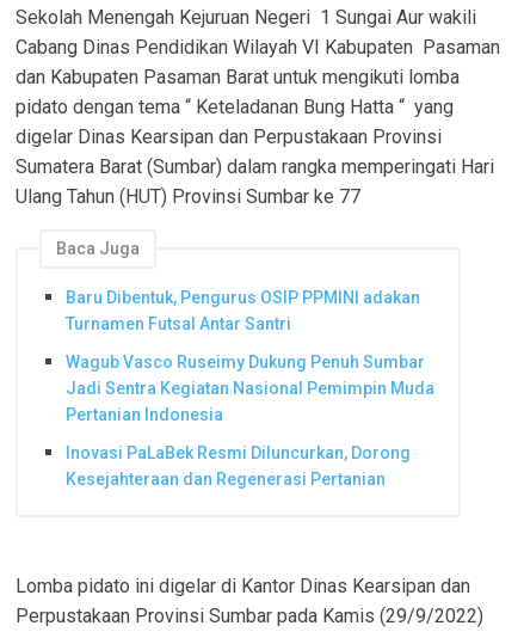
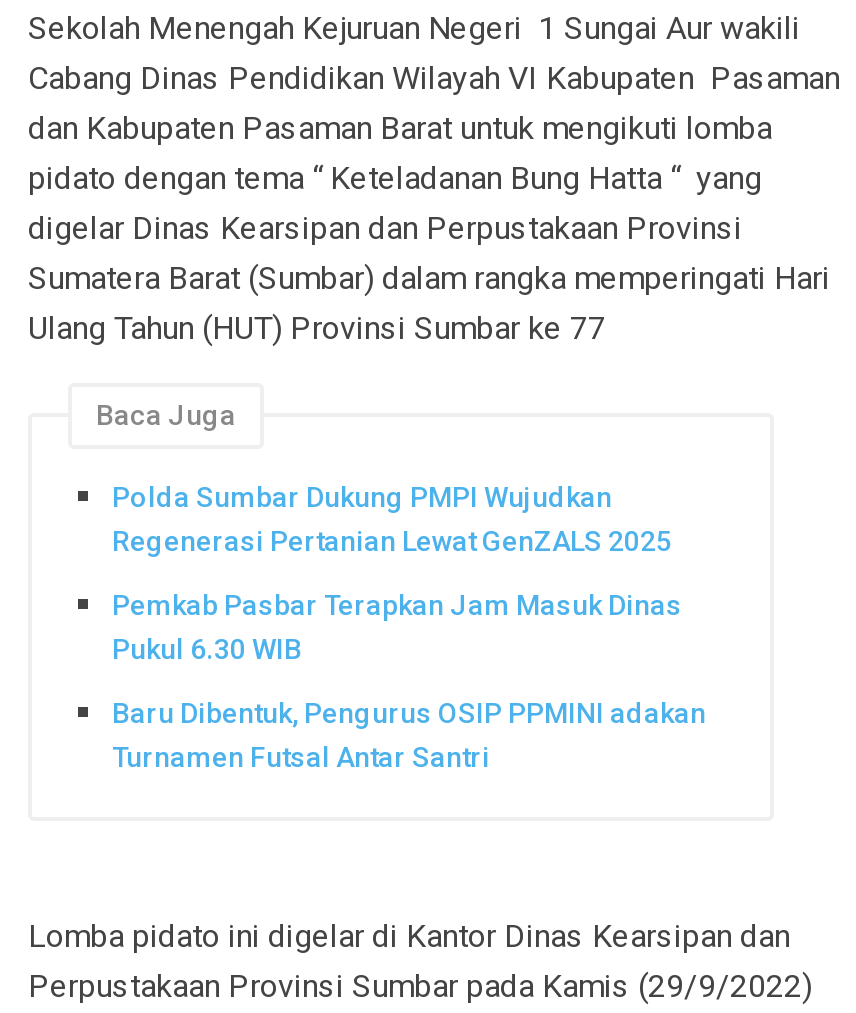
none -> [112,482,682,665] Polda Sumbar Dukung PMPI Wujudkan | Regenerasi Pertanian Lewat GenZALS 2025 | Pemkab Pasbar Terapkan Jam Masuk Dinas | Pukul 6.30 WIB
moved [66,288,420,334] -> [112,696,706,772]: Baru Dibentuk, Pengurus OSIP PPMINI adakan | Turnamen Futsal Antar Santri
[66,352,434,488] Wagub Vasco Ruseimy Dukung Penuh Sumbar | Jadi Sentra Kegiatan Nasional Pemimpin Muda | Pertanian Indonesia | Inovasi PaLaBek Resmi Diluncurkan, Dorong | Kesejahteraan dan Regenerasi Pertanian -> none

